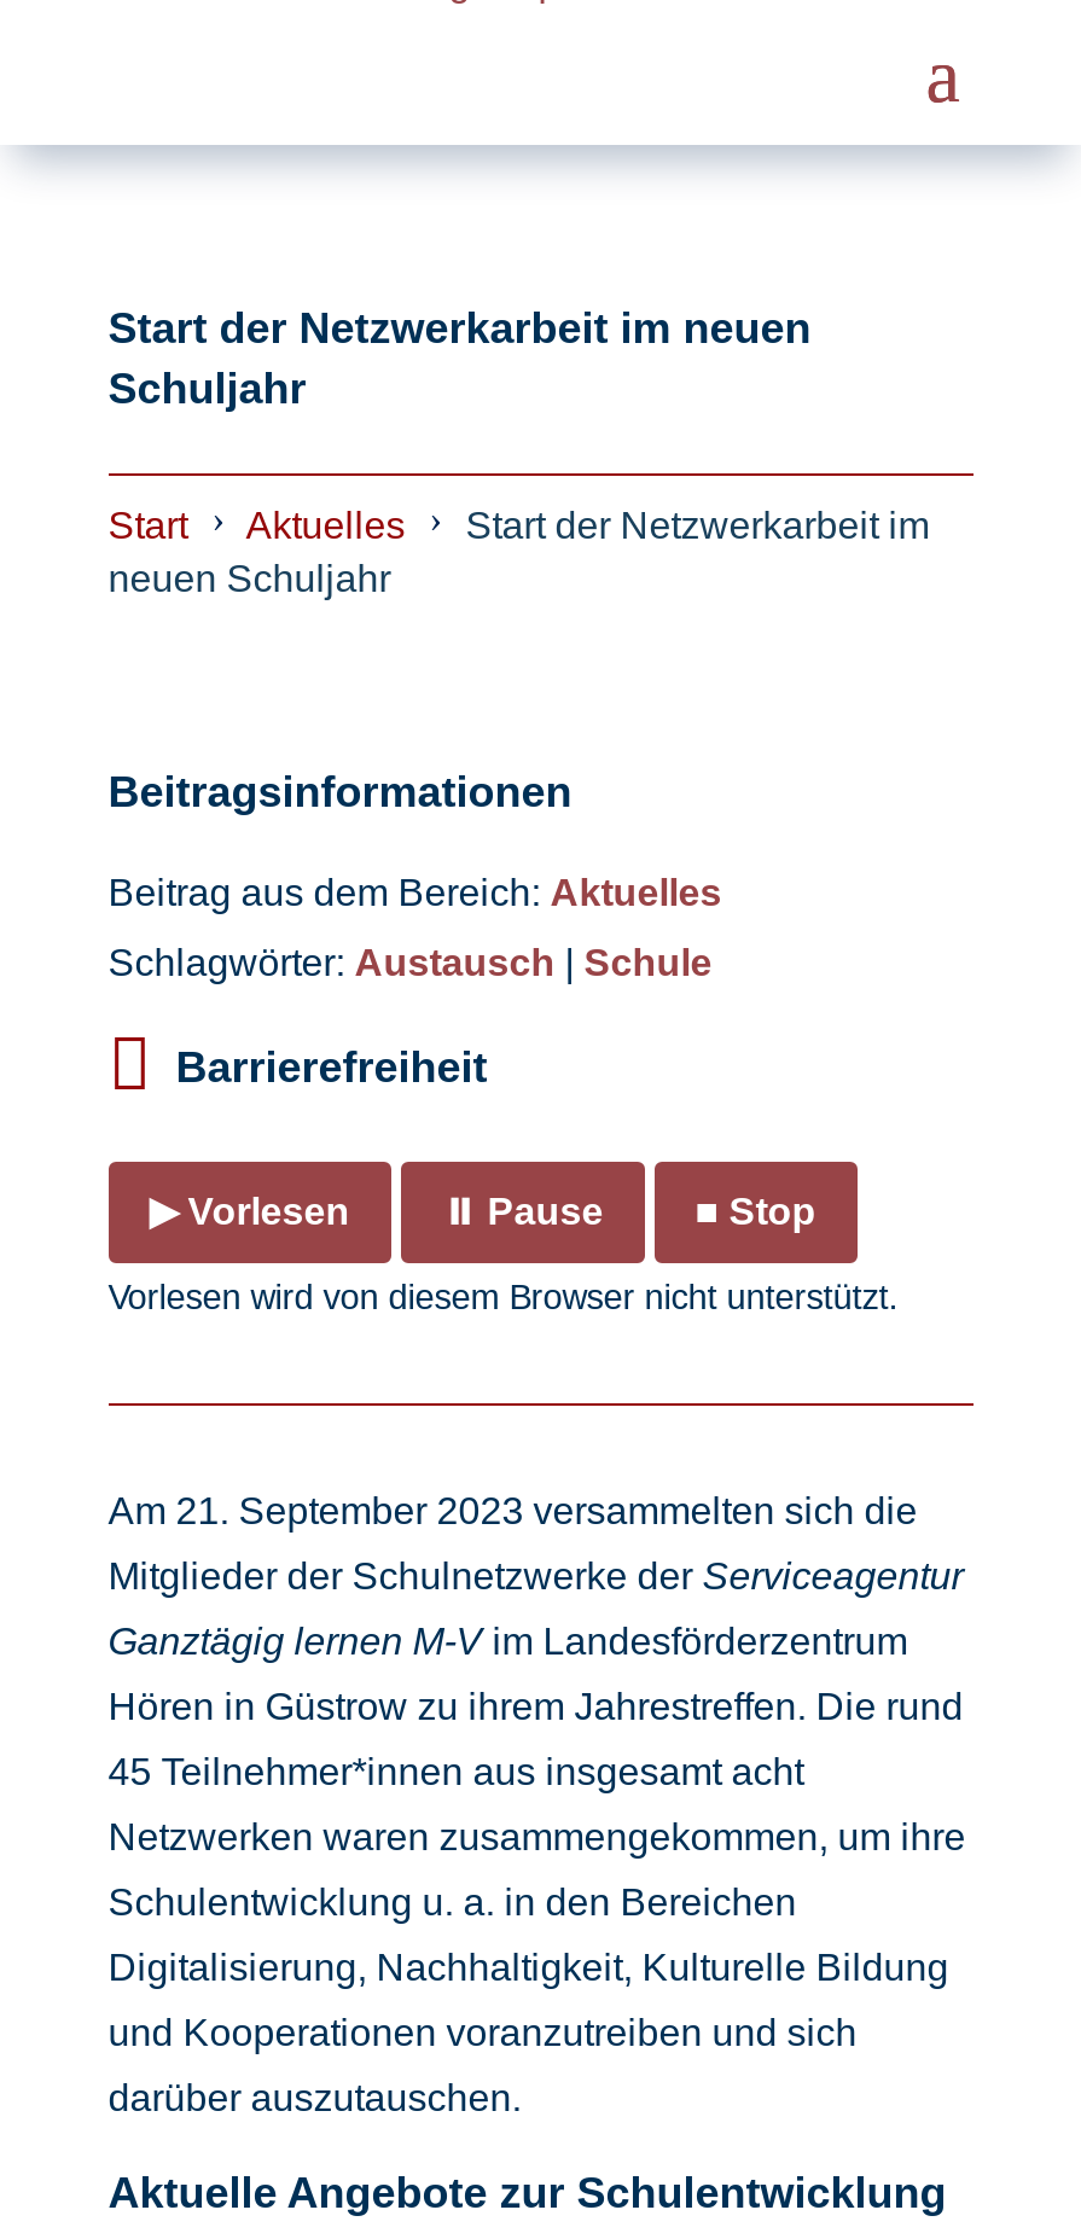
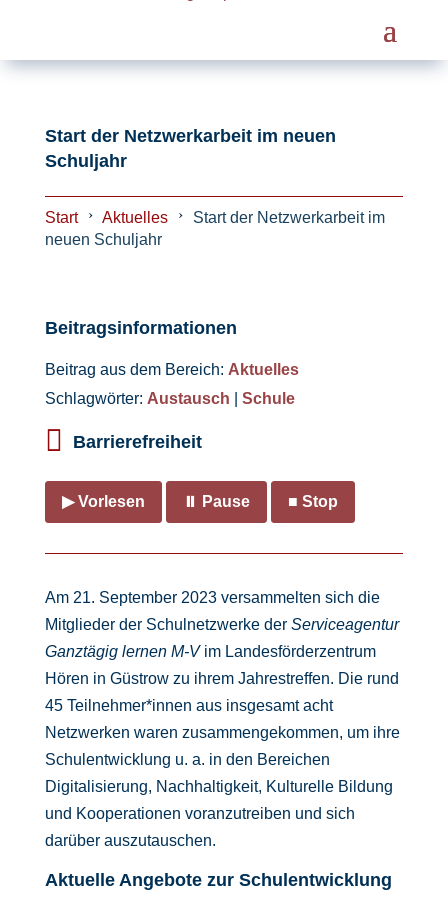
[108,1277,898,1316] Vorlesen wird von diesem Browser nicht unterstützt. -> none

